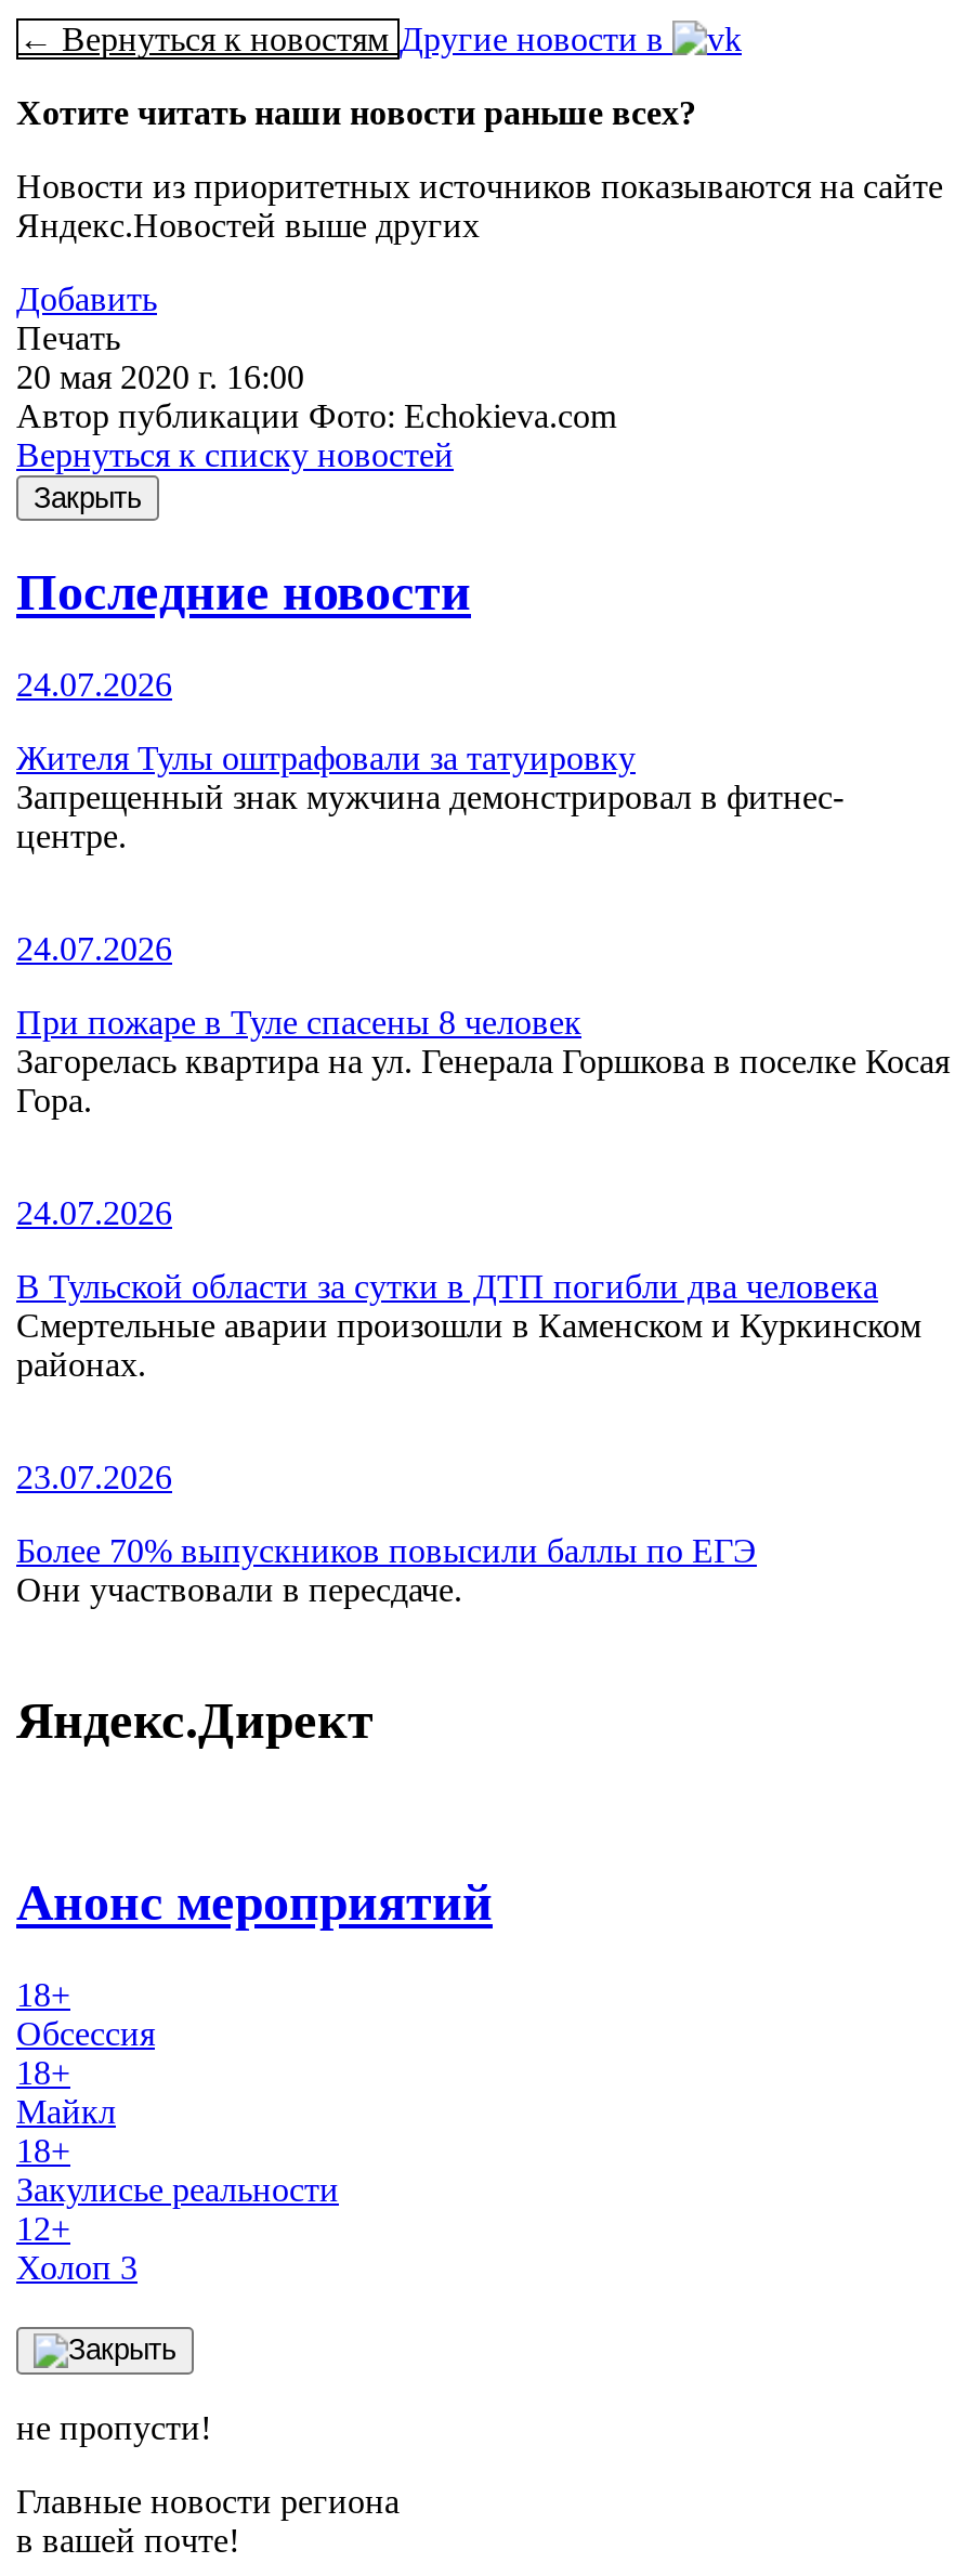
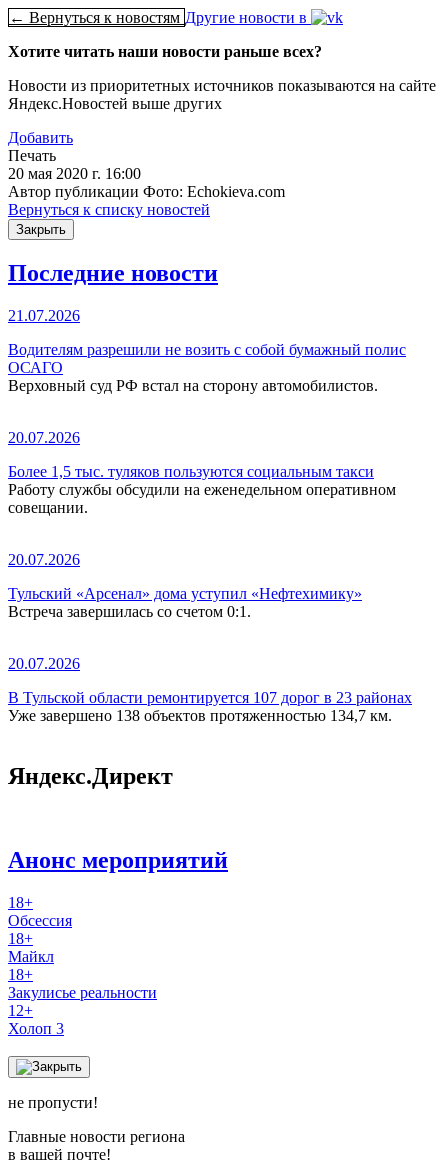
[16,665,172,702] 24.07.2026 -> [8,307,80,324] 21.07.2026
[16,739,843,854] Жителя Тулы оштрафовали за татуировку | Запрещенный знак мужчина демонстрировал в фитнес- | центре. -> [8,341,406,394] Водителям разрешили не возить с собой бумажный полис | ОСАГО | Верховный суд РФ встал на сторону автомобилистов.
[16,929,172,966] 24.07.2026 -> [8,429,80,446] 20.07.2026
[16,1003,950,1118] При пожаре в Туле спасены 8 человек | Загорелась квартира на ул. Генерала Горшкова в поселке Косая | Гора. -> [8,463,396,516] Более 1,5 тыс. туляков пользуются социальным такси | Работу службы обсудили на еженедельном оперативном | совещании.
[16,1194,172,1231] 24.07.2026 -> [8,551,80,568] 20.07.2026
[16,1267,921,1382] В Тульской области за сутки в ДТП погибли два человека | Смертельные аварии произошли в Каменском и Куркинском | районах. -> [8,585,362,620] Тульский «Арсенал» дома уступил «Нефтехимику» | Встреча завершилась со счетом 0:1.
[16,1458,172,1495] 23.07.2026 -> [8,655,80,672] 20.07.2026
[16,1532,757,1607] Более 70% выпускников повысили баллы по ЕГЭ | Они участвовали в пересдаче. -> [8,689,412,724] В Тульской области ремонтируется 107 дорог в 23 районах | Уже завершено 138 объектов протяженностью 134,7 км.

